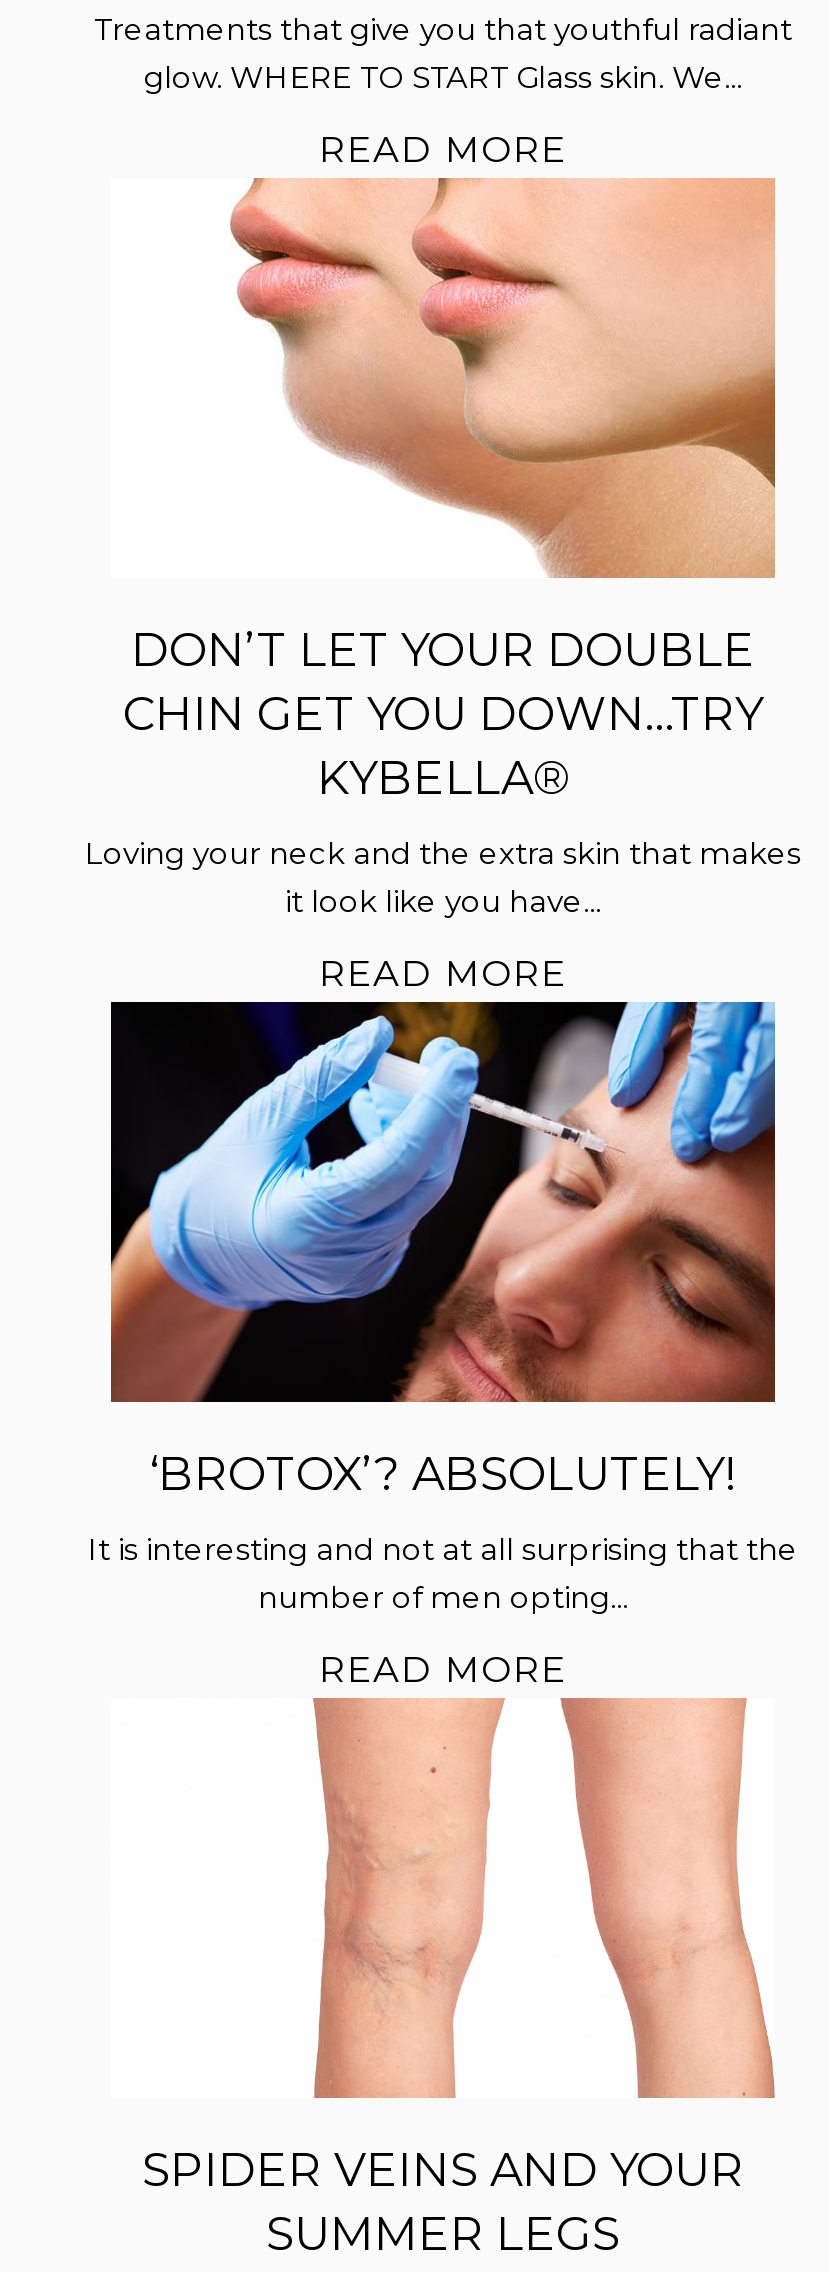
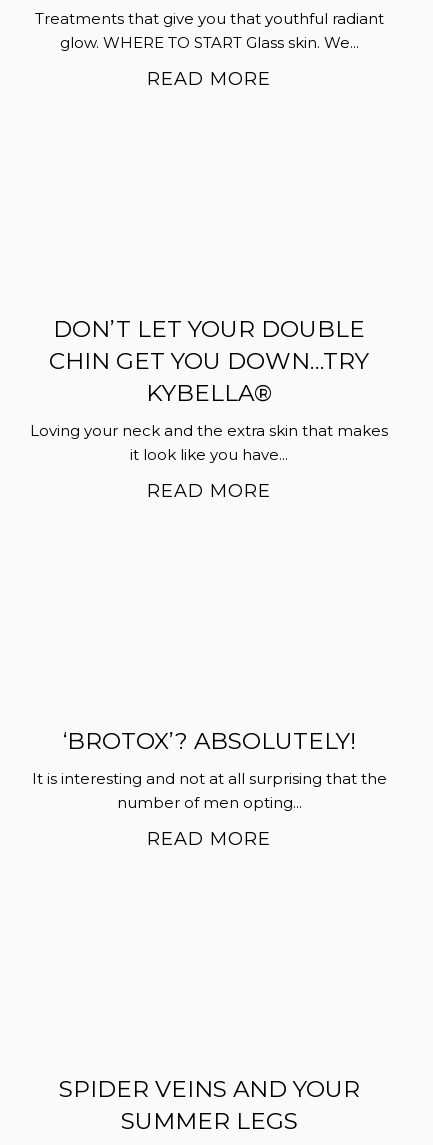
[229,176,777,580] [image] -> none
[109,1000,777,1404] [image] -> none
[313,1698,505,2100] [image] -> none
[559,1696,777,2100] [image] -> none

